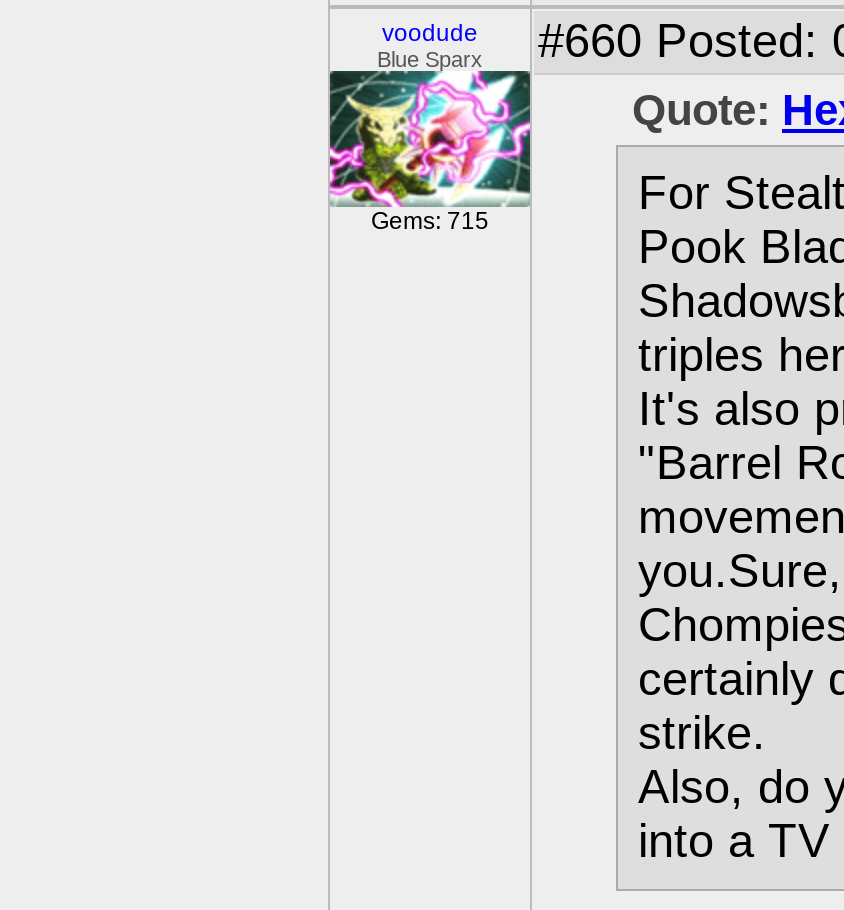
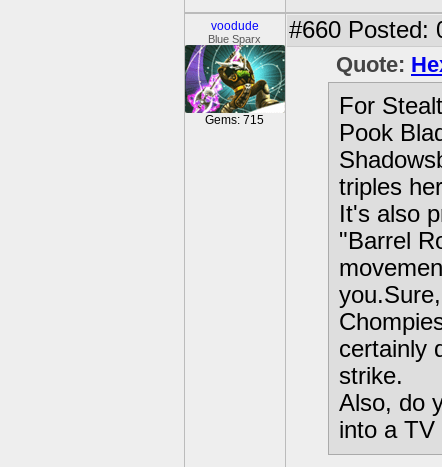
[328,69,532,209] [image] -> [184,44,286,114] [image]

